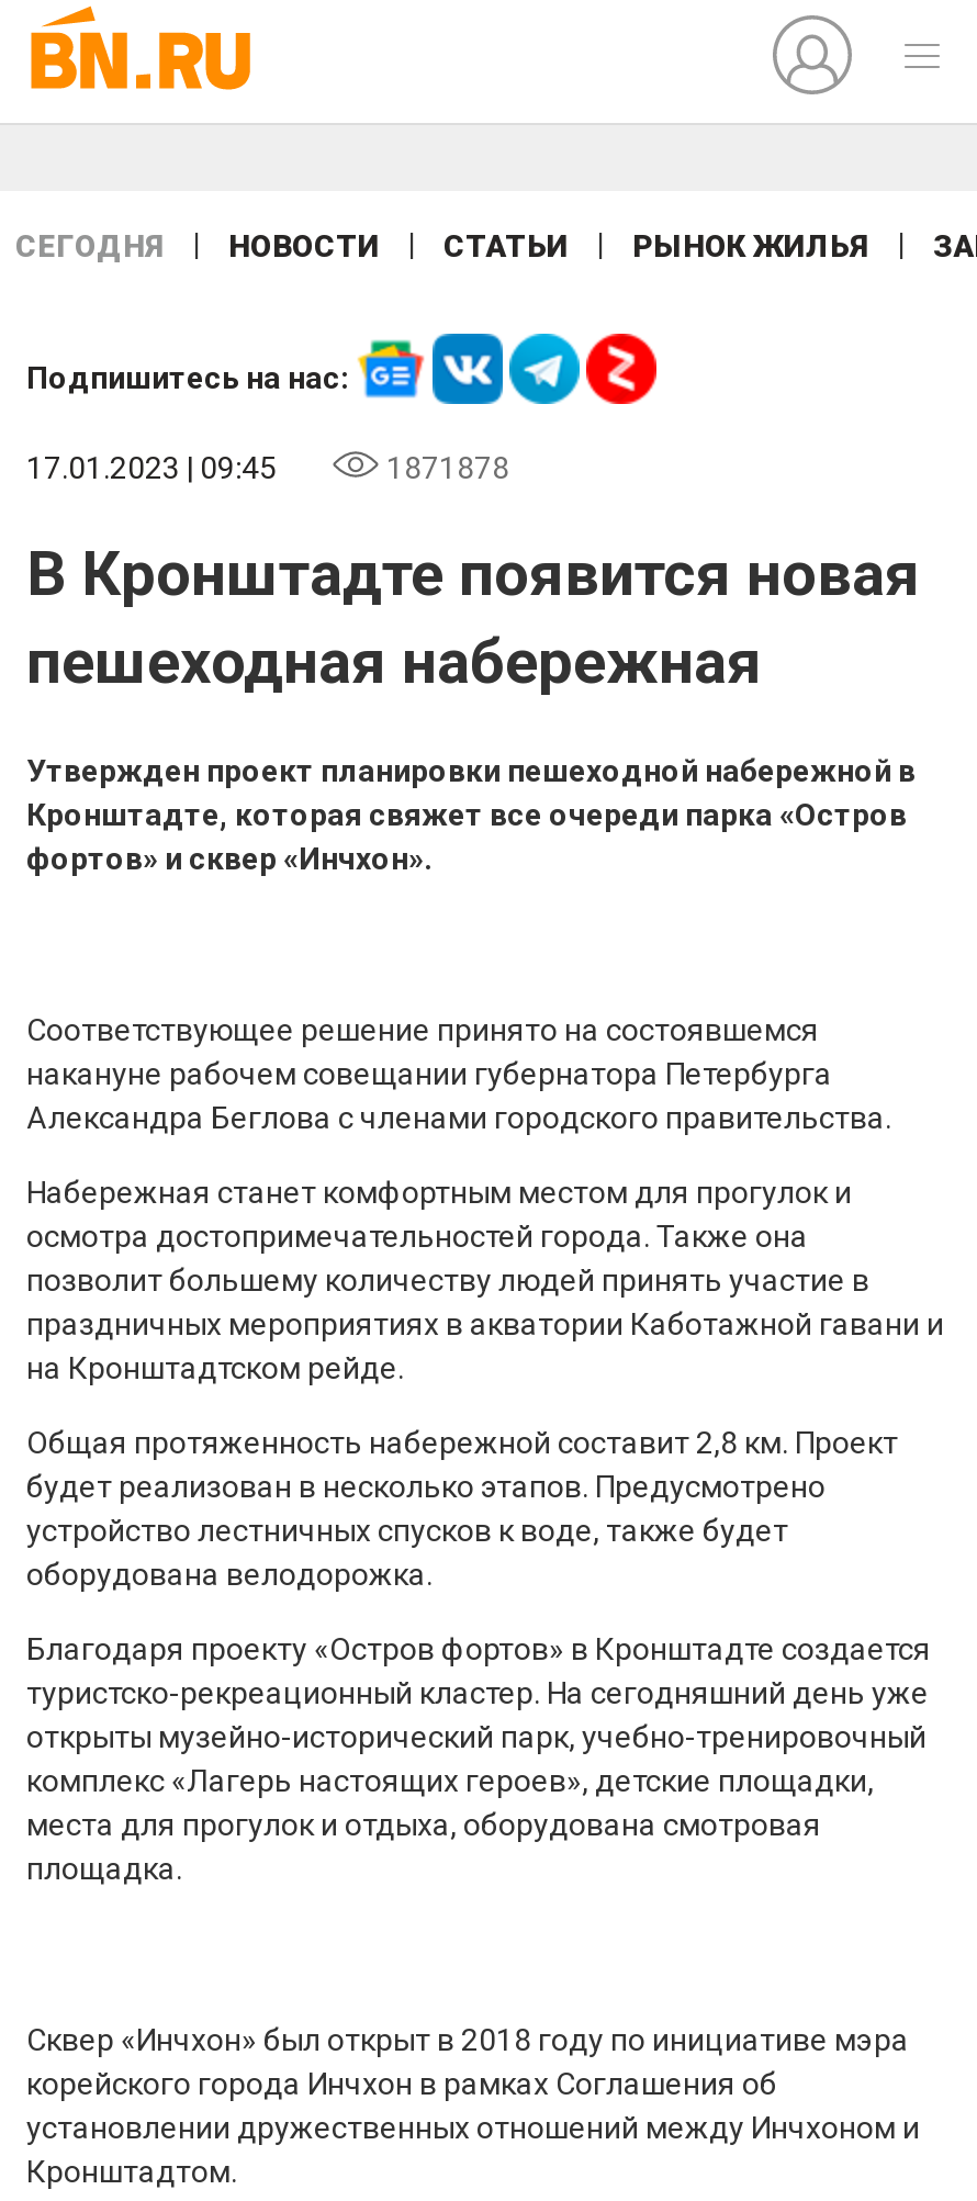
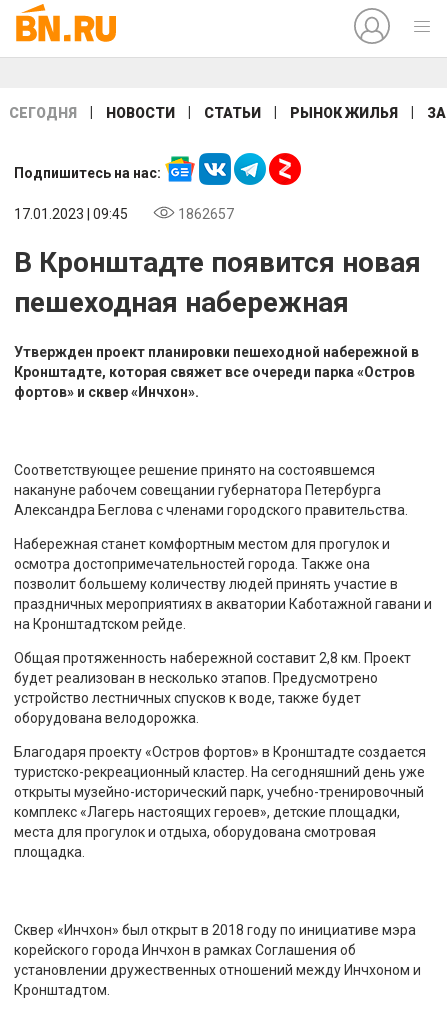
[386,450,509,485] 1871878 -> [178,206,234,222] 1862657

